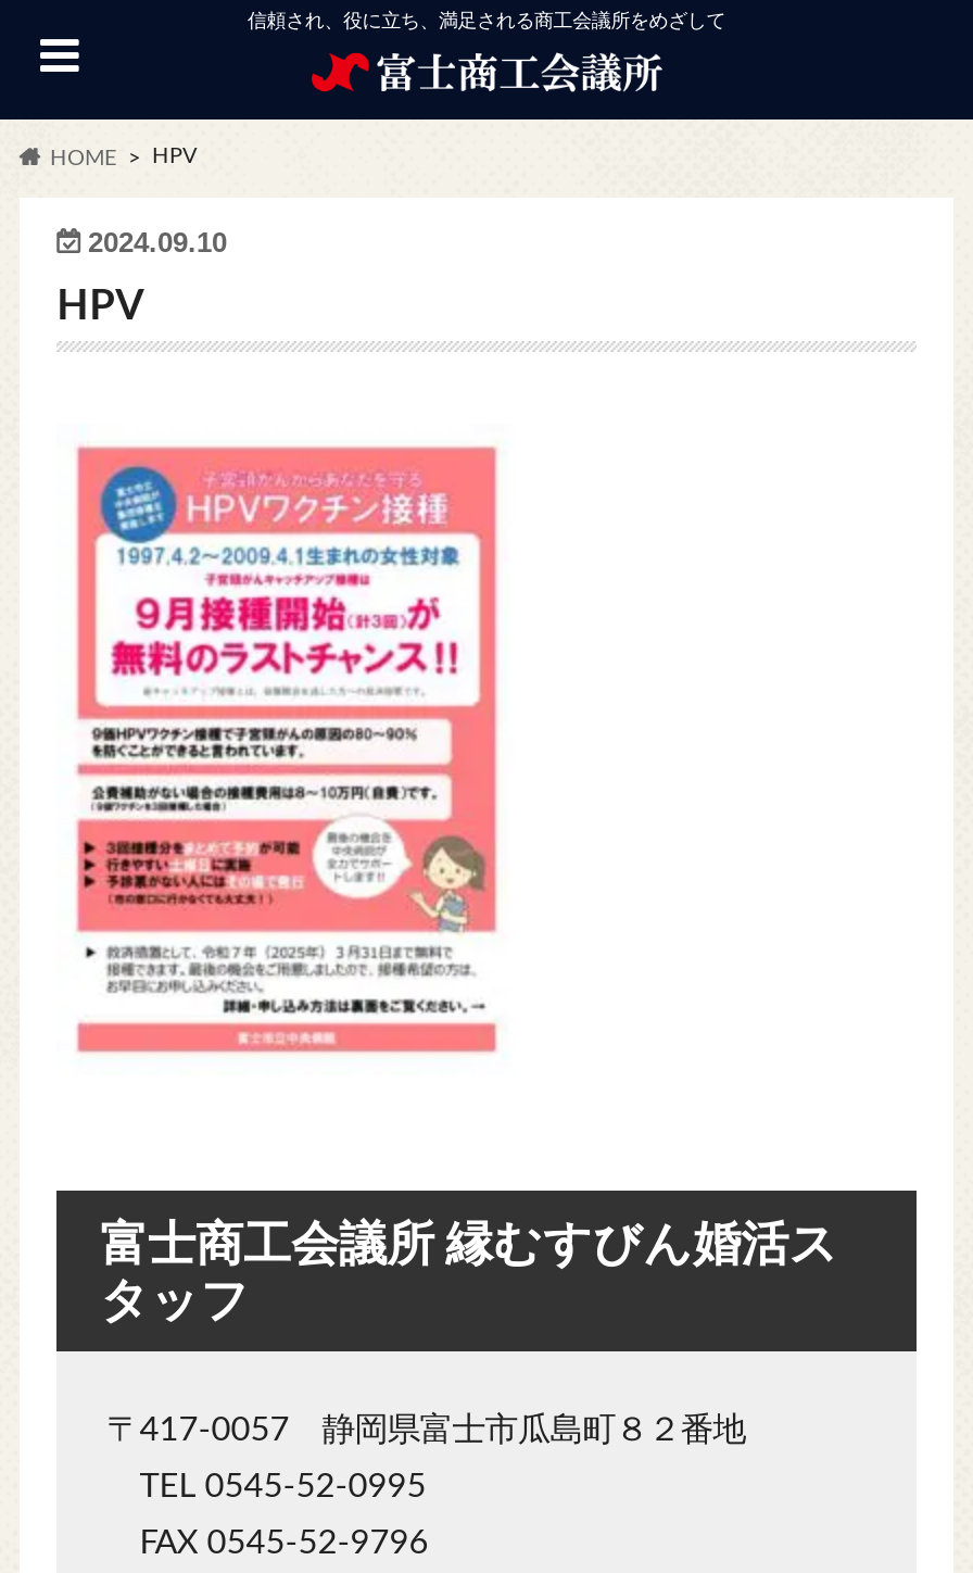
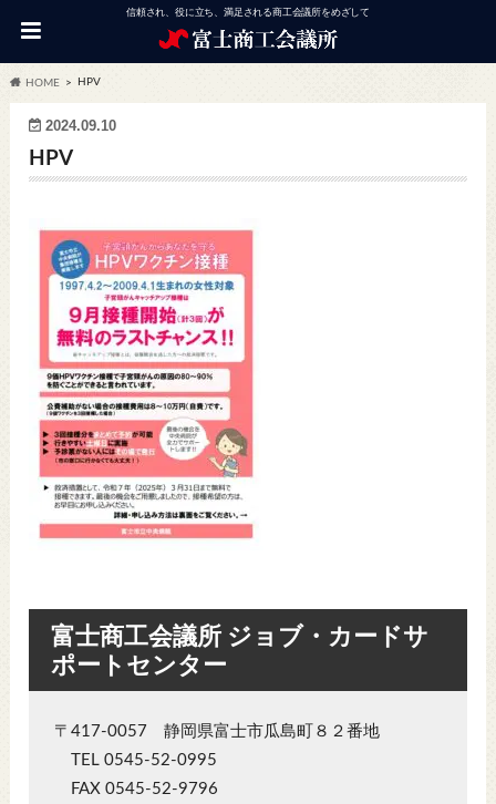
[100,1222,839,1326] 富士商工会議所 縁むすびん婚活ス | タッフ -> [51,625,429,678] 富士商工会議所 ジョブ・カードサ | ポートセンター

